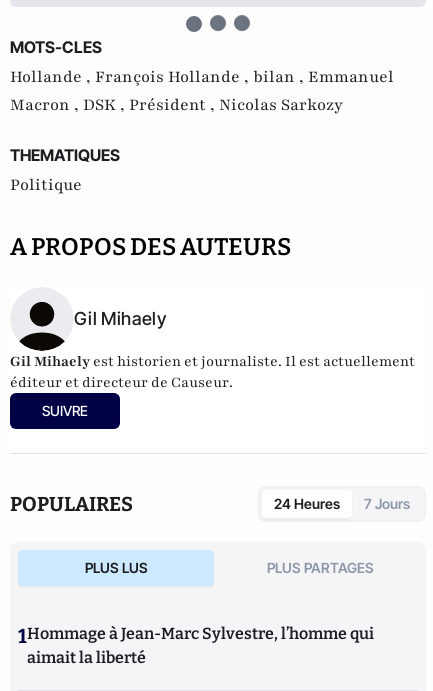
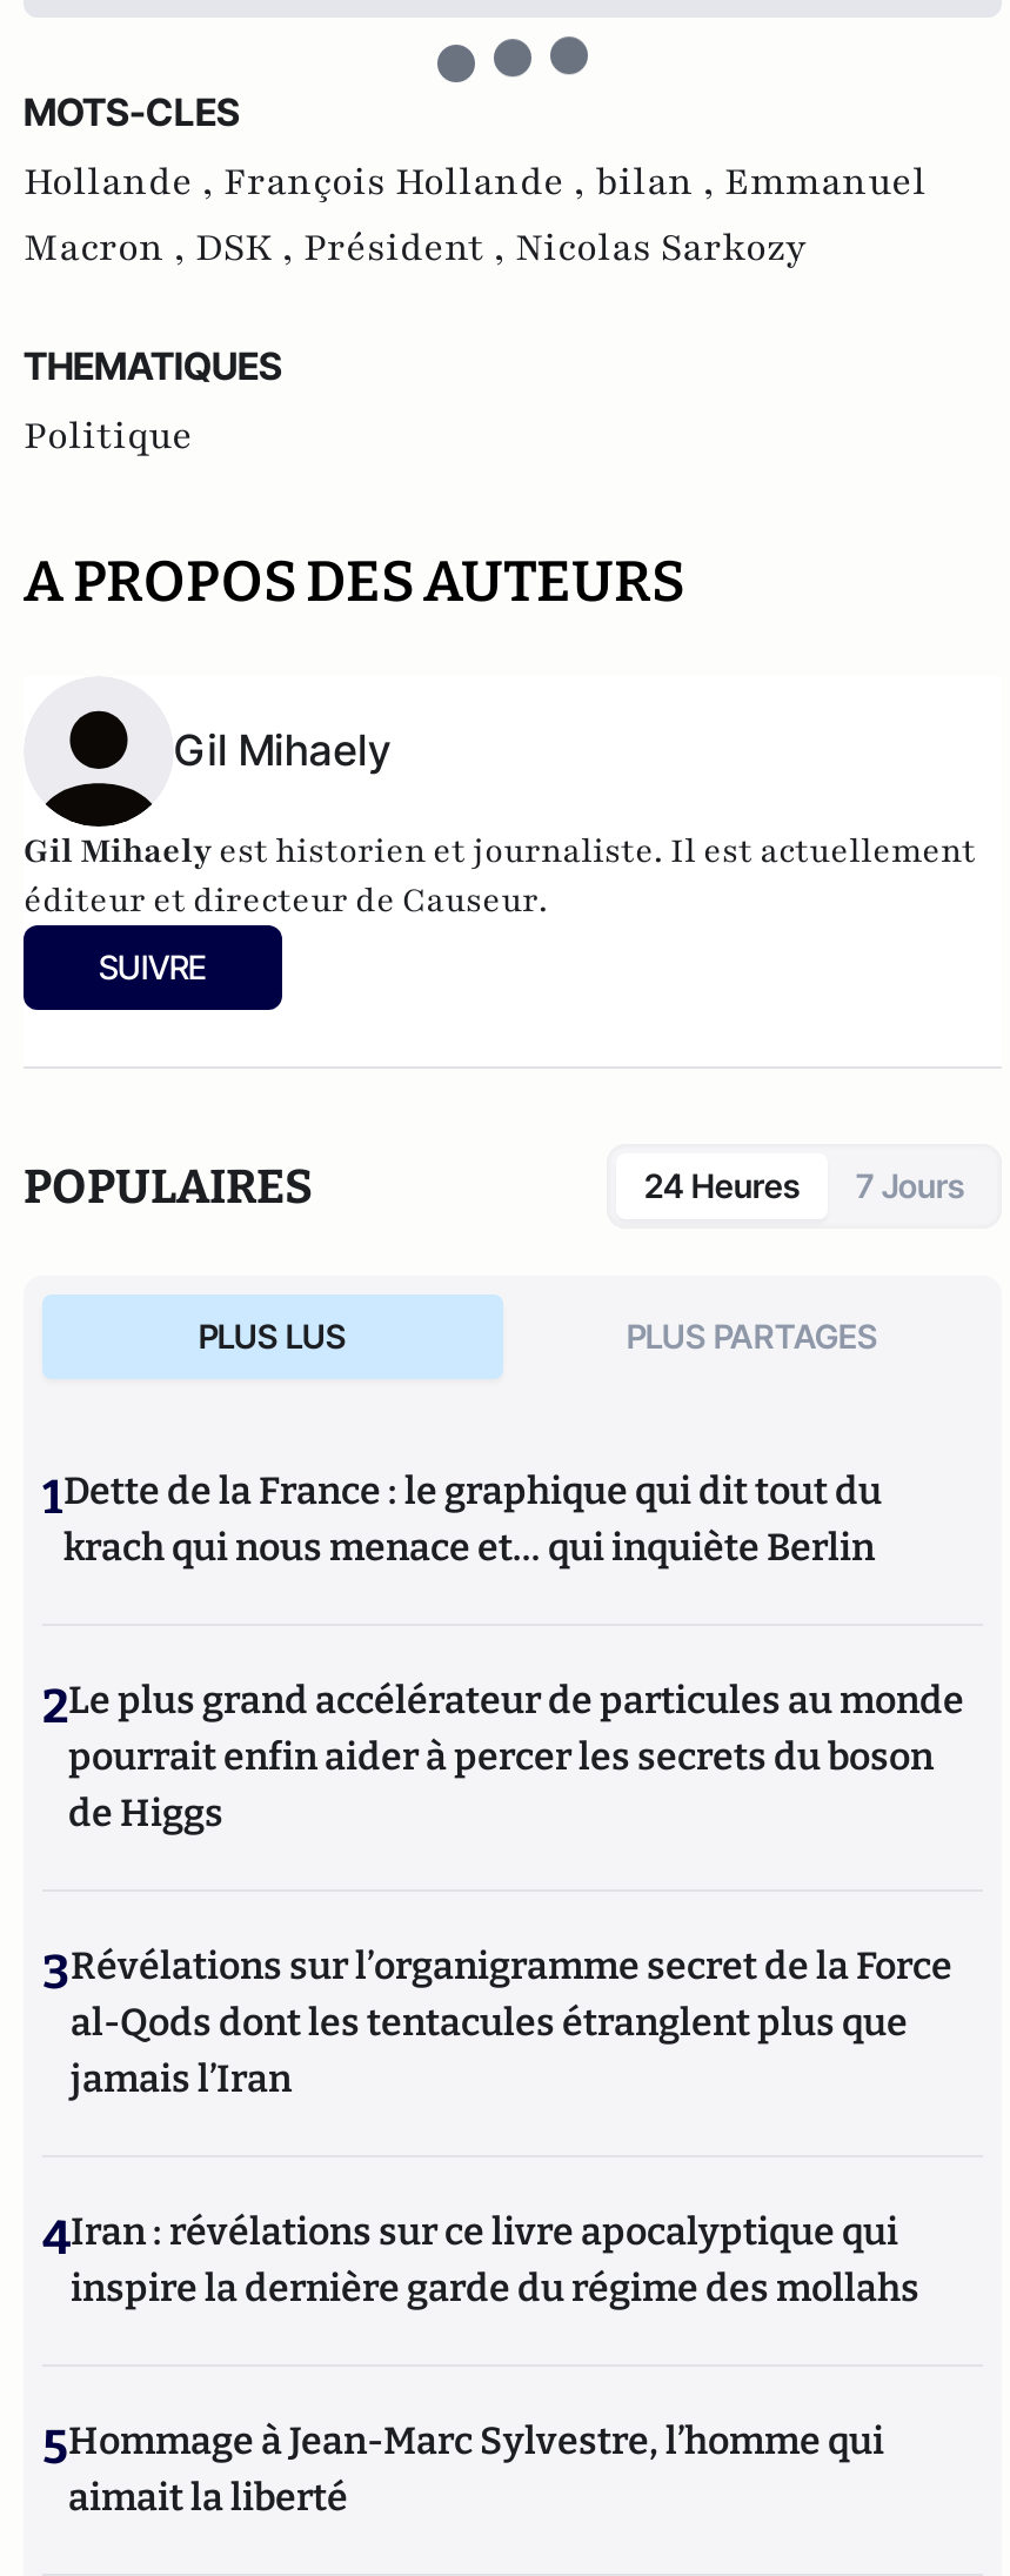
[18,624,374,648] 1Hommage à Jean-Marc Sylvestre, l’homme qui -> [42,1468,964,2475] 1Dette de la France : le graphique qui dit tout du | krach qui nous menace et… qui inquiète Berlin | 2Le plus grand accélérateur de particules au monde | pourrait enfin aider à percer les secrets du boson | de Higgs | 3Révélations sur l’organigramme secret de la Force | al-Qods dont les tentacules étranglent plus que | jamais l’Iran | 4Iran : révélations sur ce livre apocalyptique qui | inspire la dernière garde du régime des mollahs | 5Hommage à Jean-Marc Sylvestre, l’homme qui

